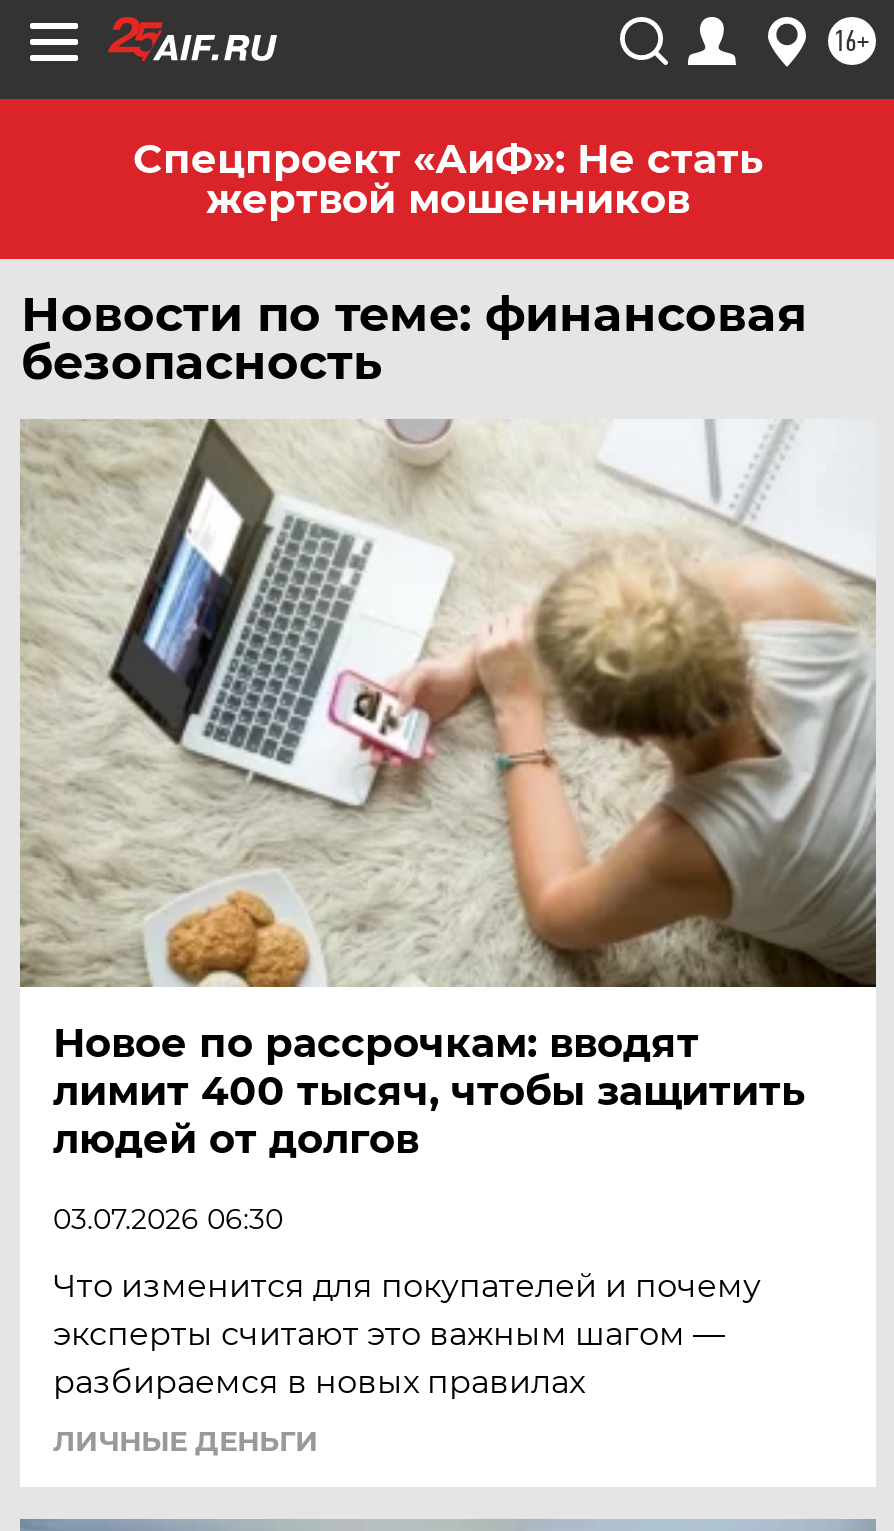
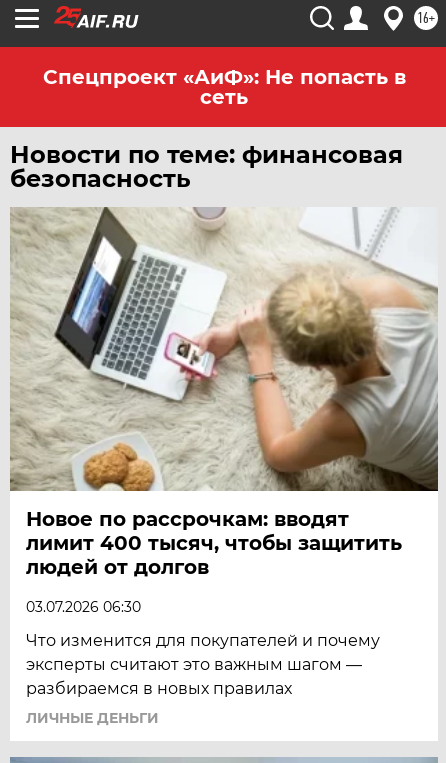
[133,135,763,223] Спецпроект «АиФ»: Не стать | жертвой мошенников -> [42,65,405,109] Спецпроект «АиФ»: Не попасть в | сеть

